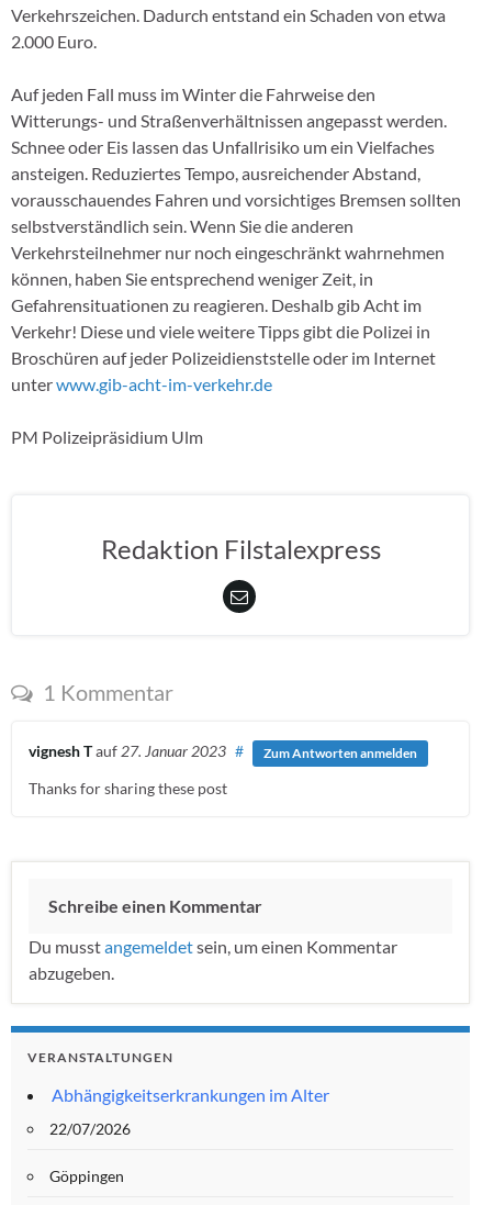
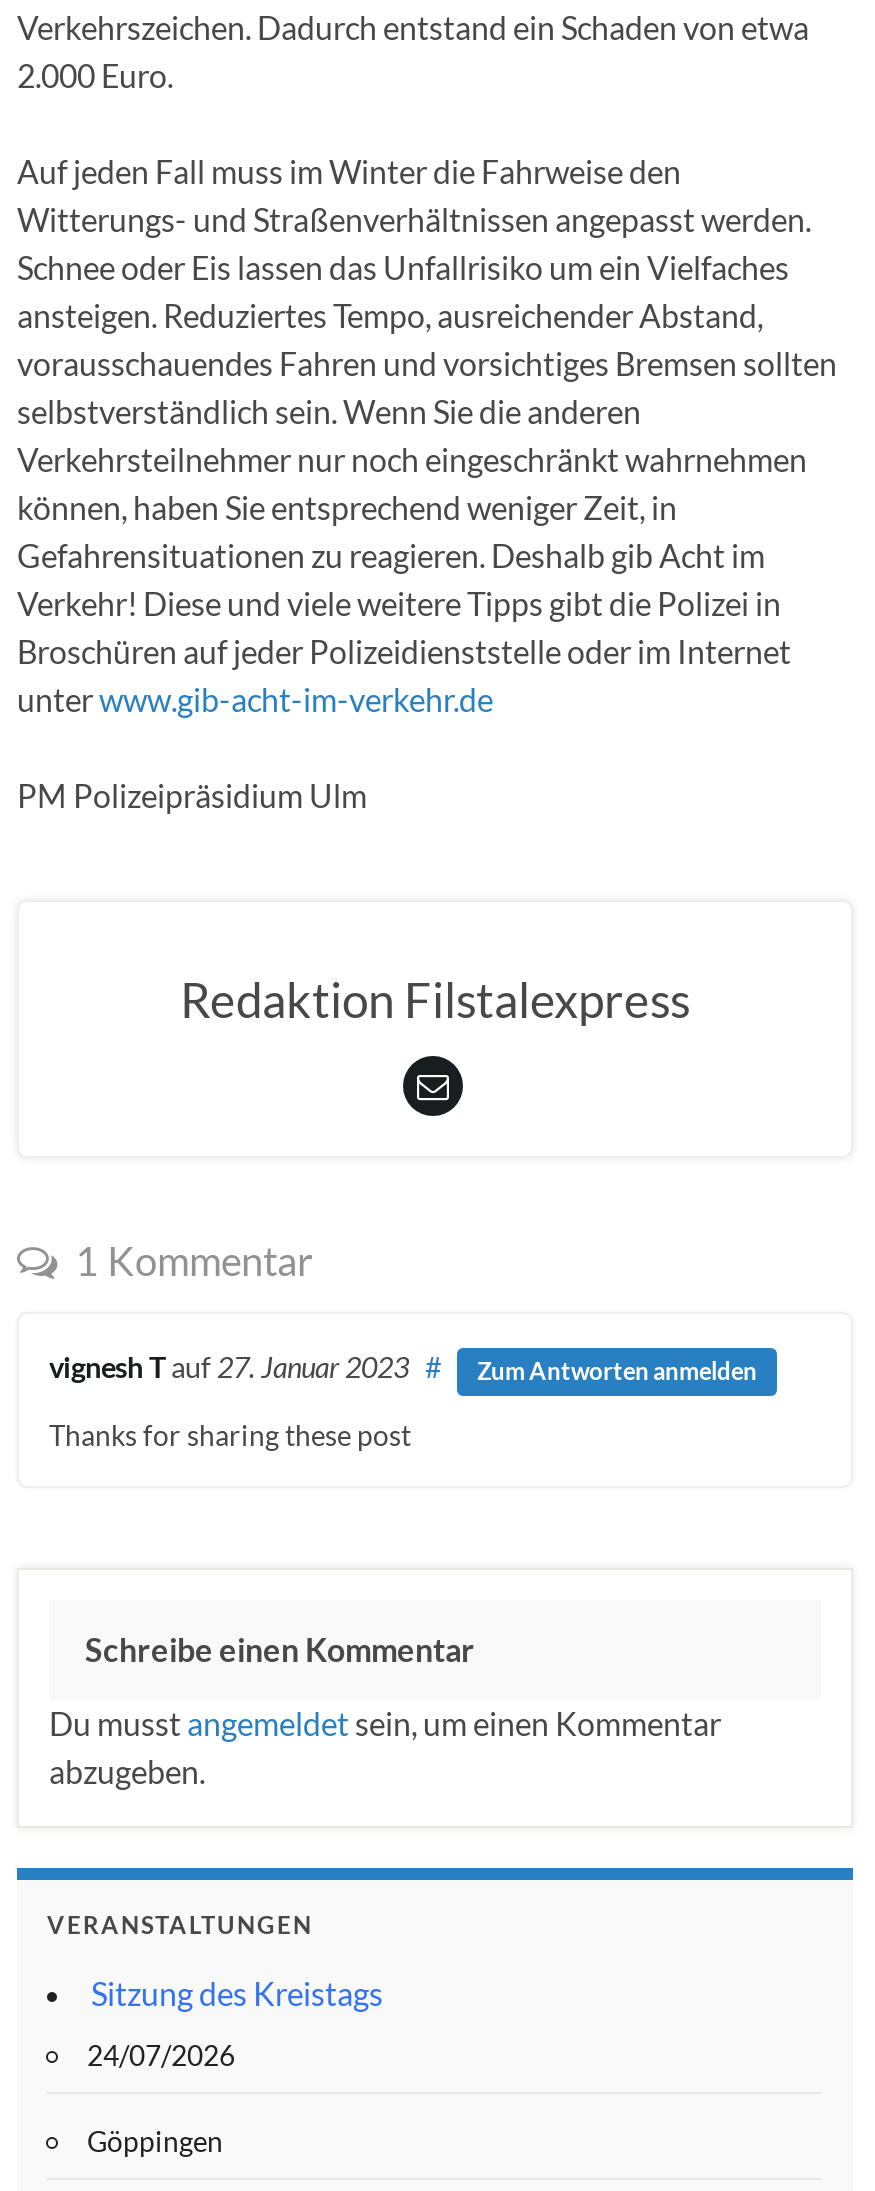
[52,1084,329,1104] Abhängigkeitserkrankungen im Alter -> [91,1973,383,2011] Sitzung des Kreistags
[49,1119,131,1137] 22/07/2026 -> [87,2037,235,2071] 24/07/2026

